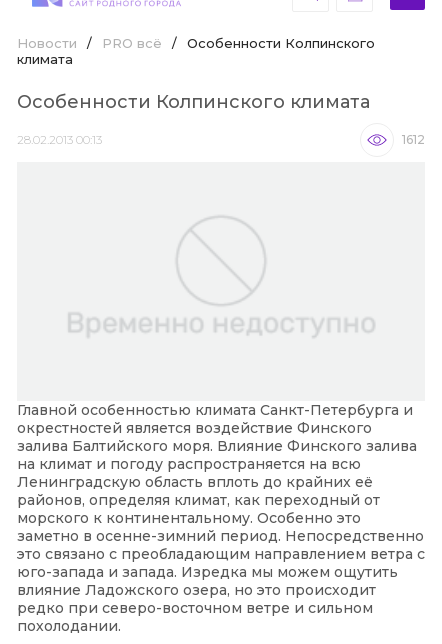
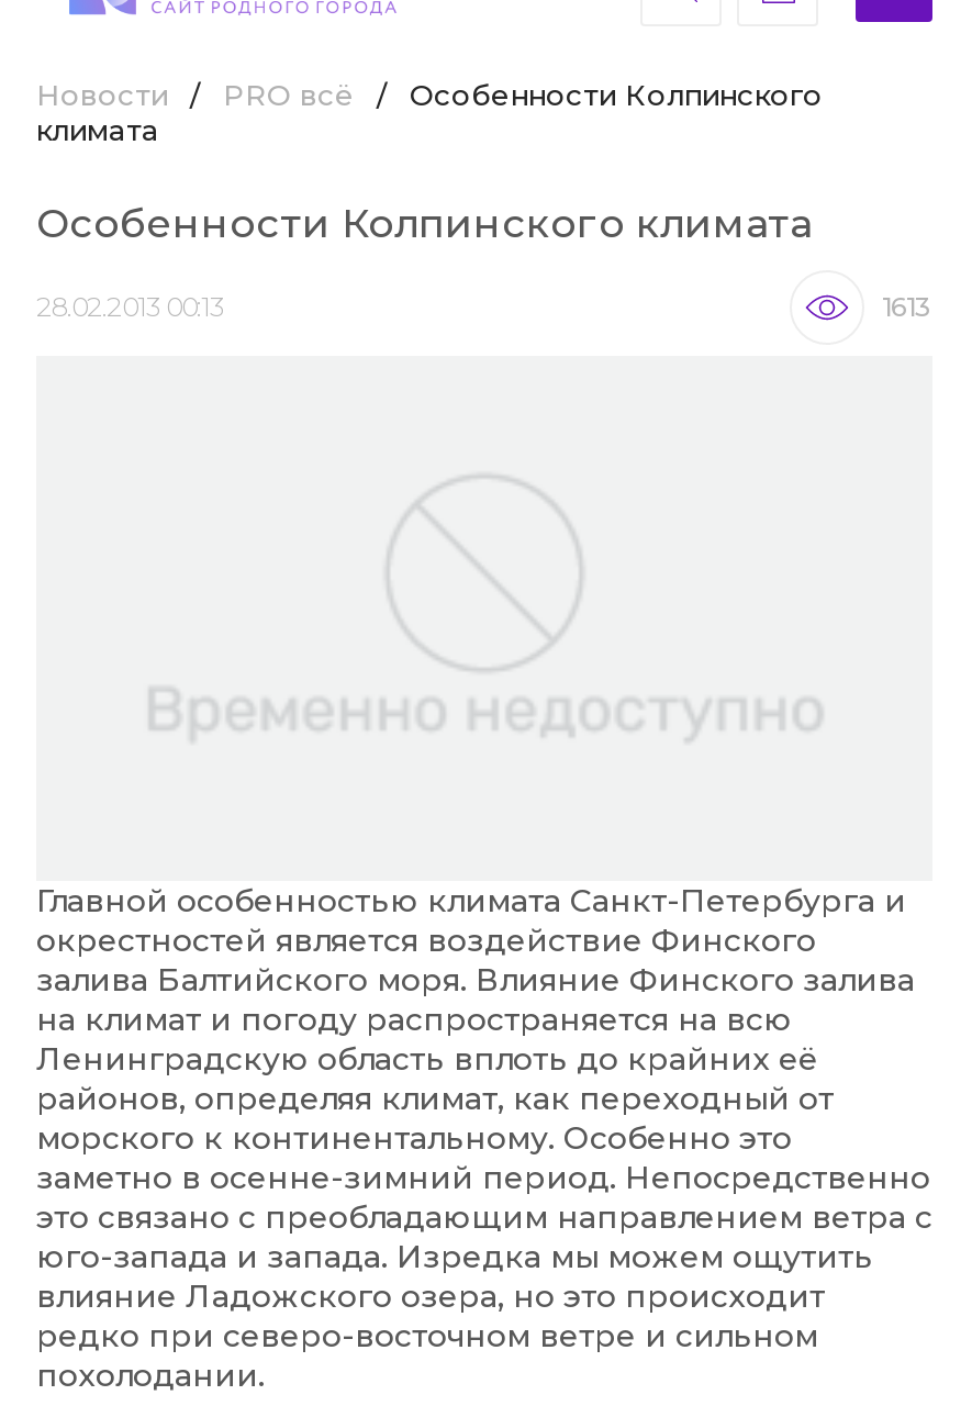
[402,132,425,147] 1612 -> [882,290,932,323] 1613

